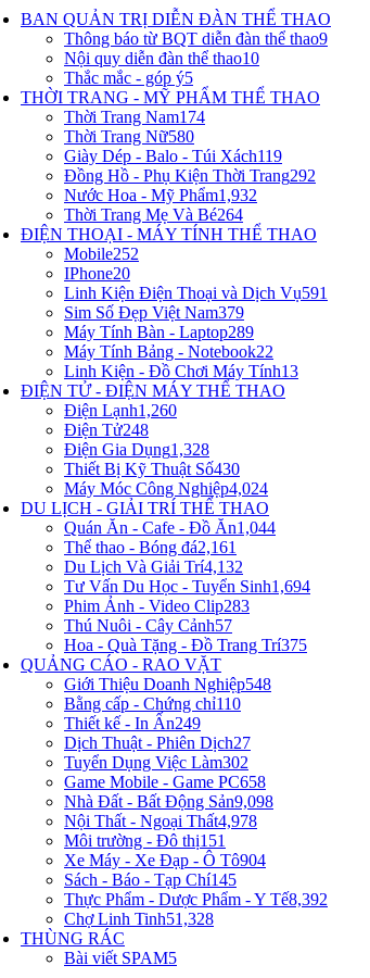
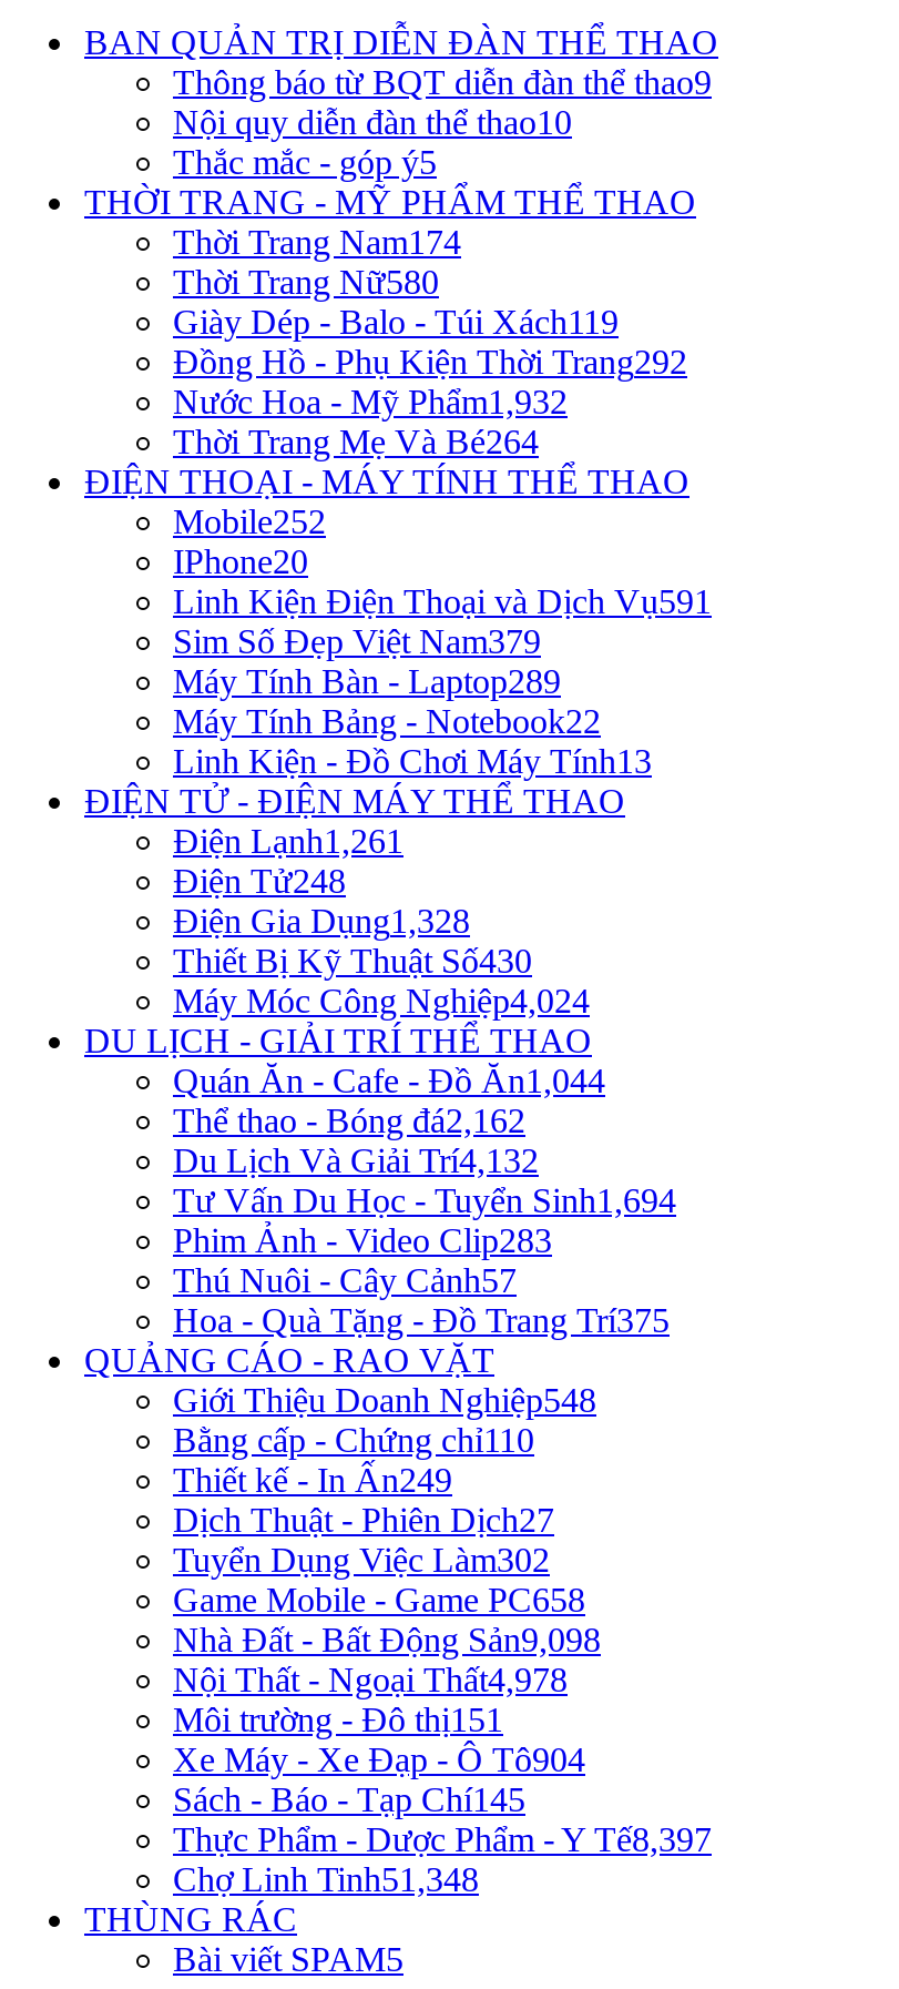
[64,401,177,420] Điện Lạnh1,260 -> [173,822,403,860] Điện Lạnh1,261
[64,538,237,557] Thể thao - Bóng đá2,161 -> [173,1102,525,1140] Thể thao - Bóng đá2,162
[64,890,328,909] Thực Phẩm - Dược Phẩm - Y Tế8,392 -> [173,1821,712,1859] Thực Phẩm - Dược Phẩm - Y Tế8,397
[64,910,214,928] Chợ Linh Tinh51,328 -> [173,1861,479,1898] Chợ Linh Tinh51,348

